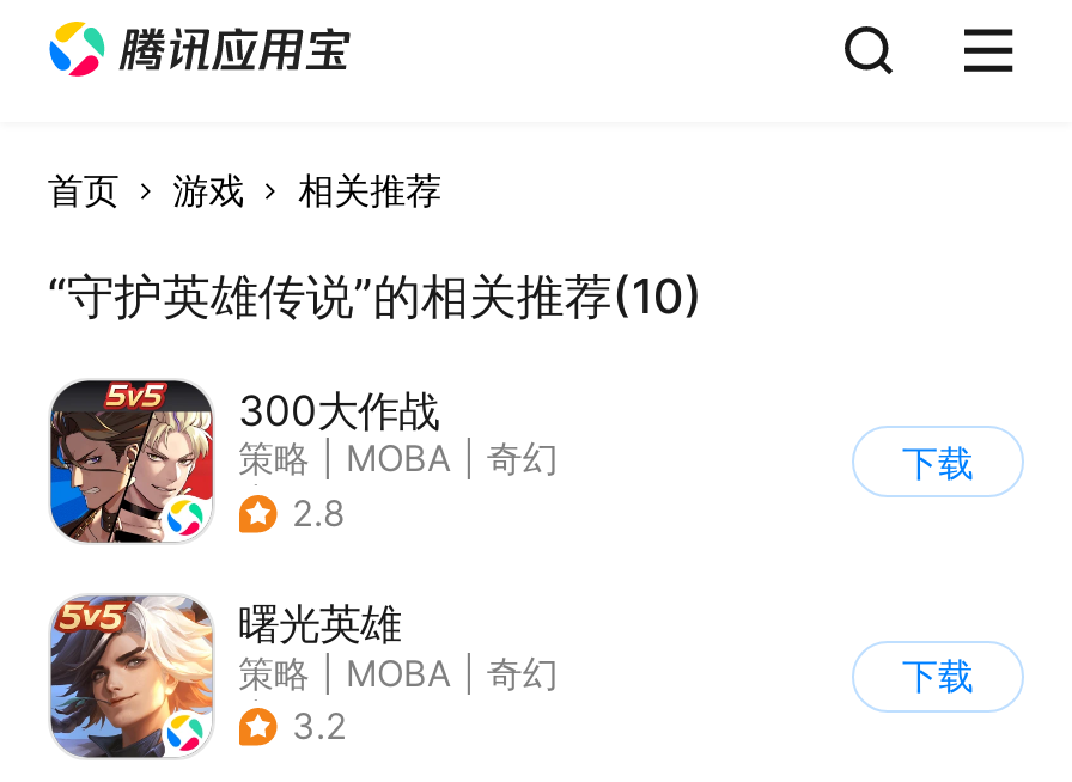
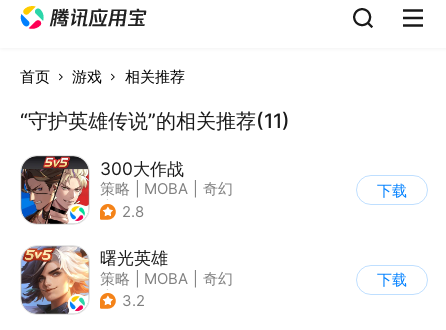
[48,267,703,324] “守护英雄传说”的相关推荐(10) -> [20,108,290,132] “守护英雄传说”的相关推荐(11)

